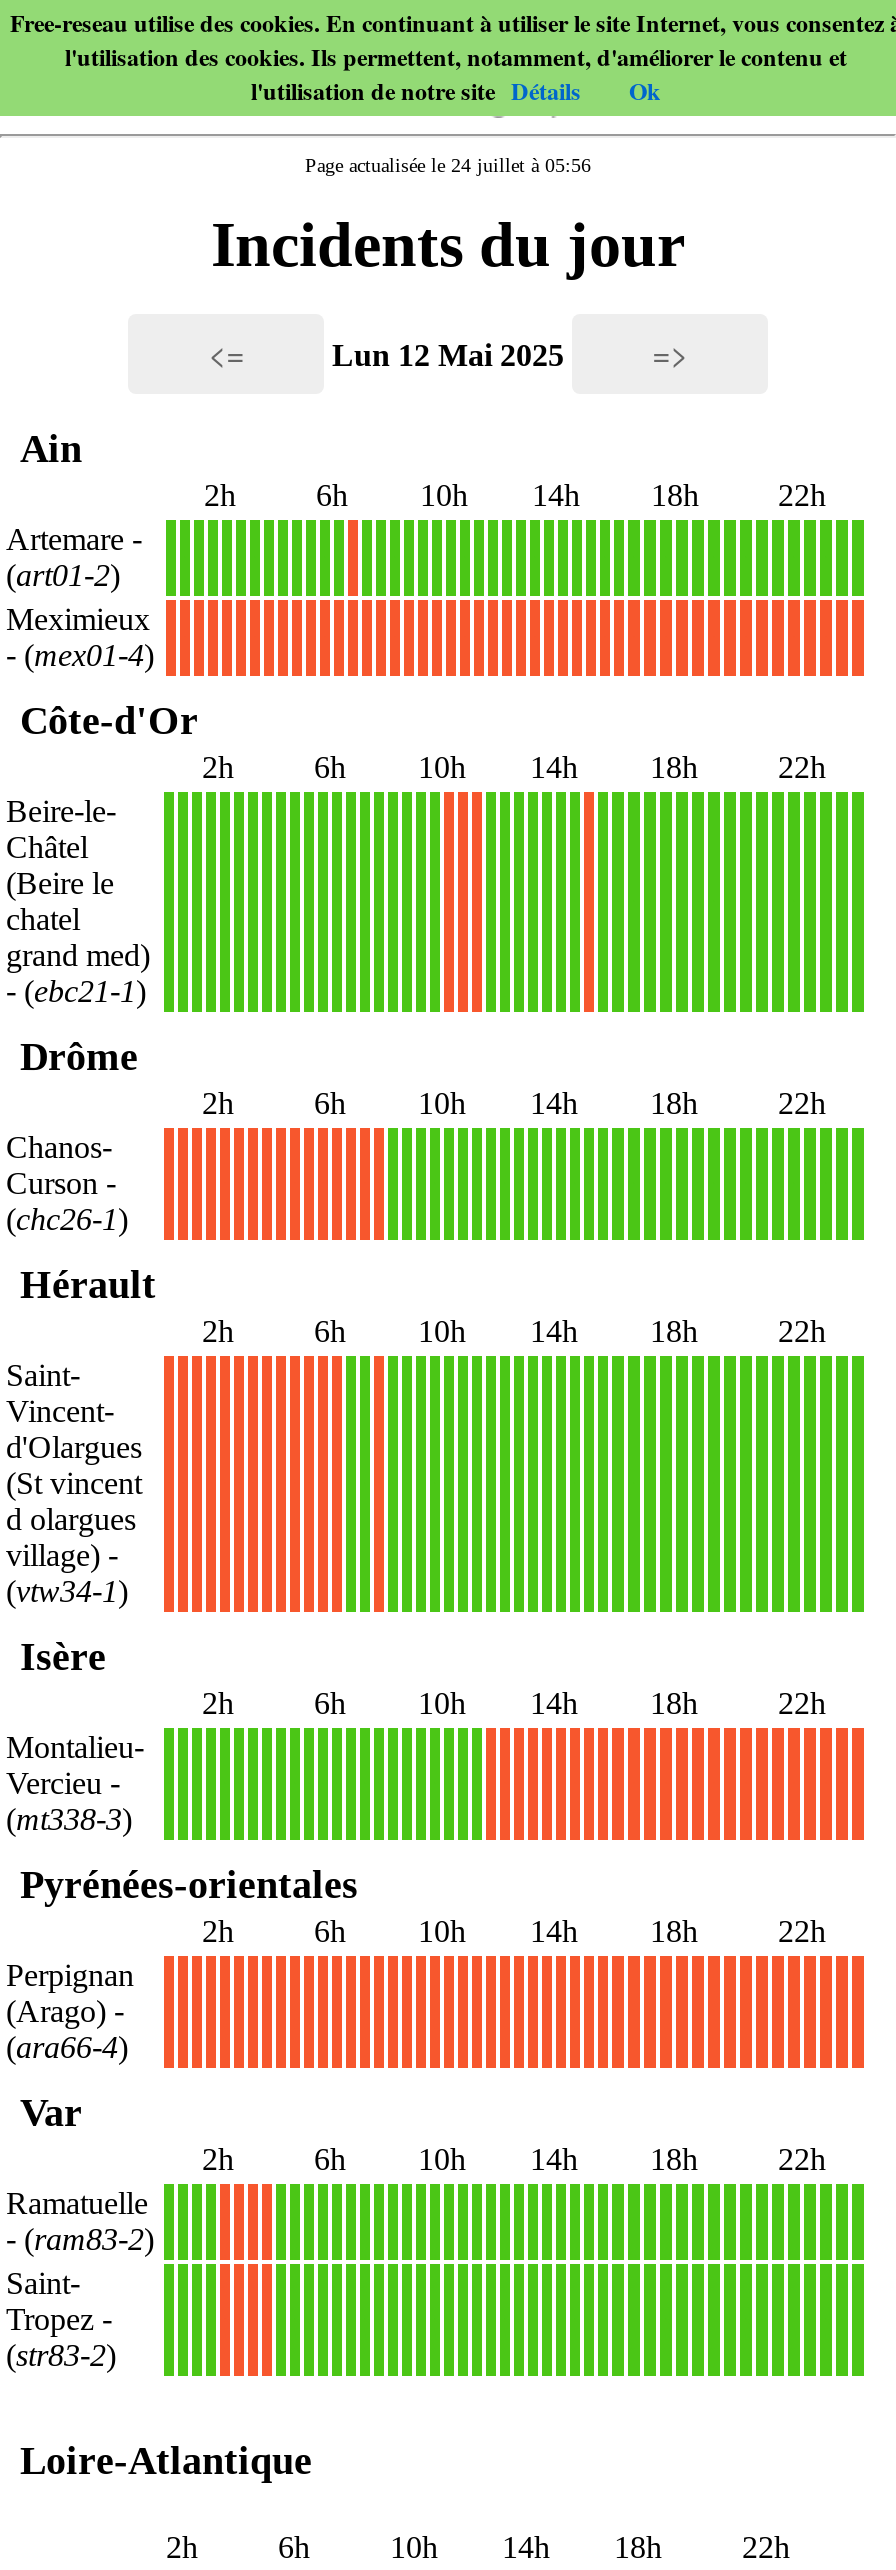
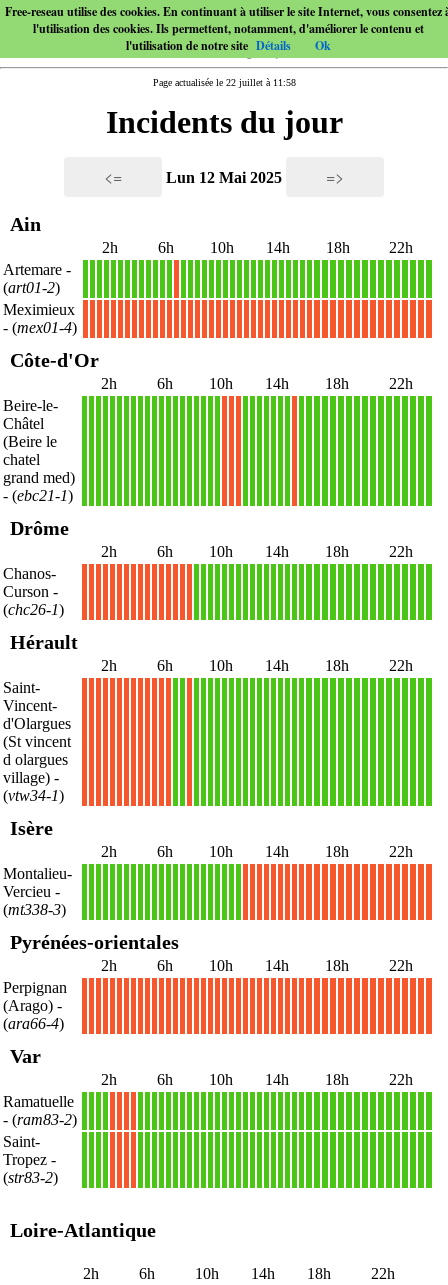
[305,154,591,176] Page actualisée le 24 juillet à 05:56 -> [152,77,295,88] Page actualisée le 22 juillet à 11:58

